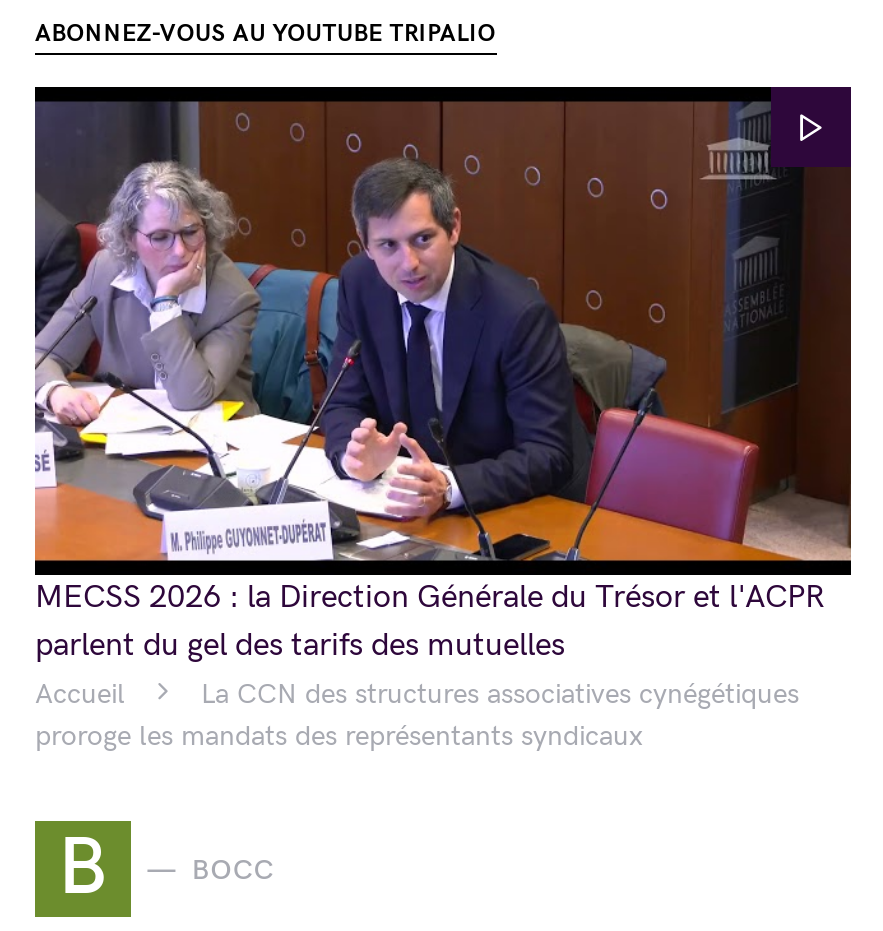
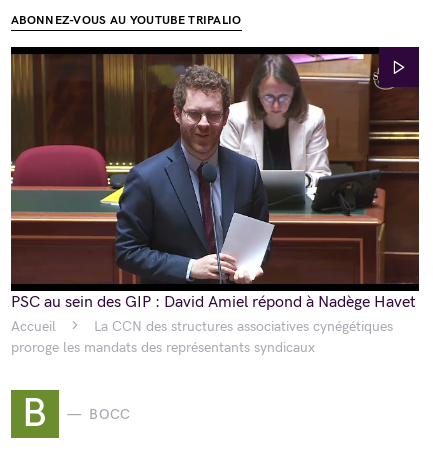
[33,101,851,665] [image] | MECSS 2026 : la Direction Générale du Trésor et l'ACPR | parlent du gel des tarifs des mutuelles -> [10,53,420,312] [image] | PSC au sein des GIP : David Amiel répond à Nadège Havet

